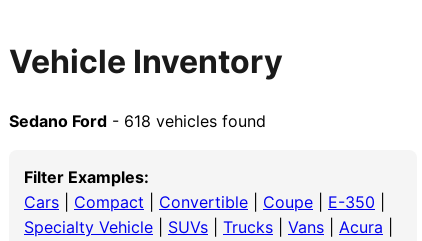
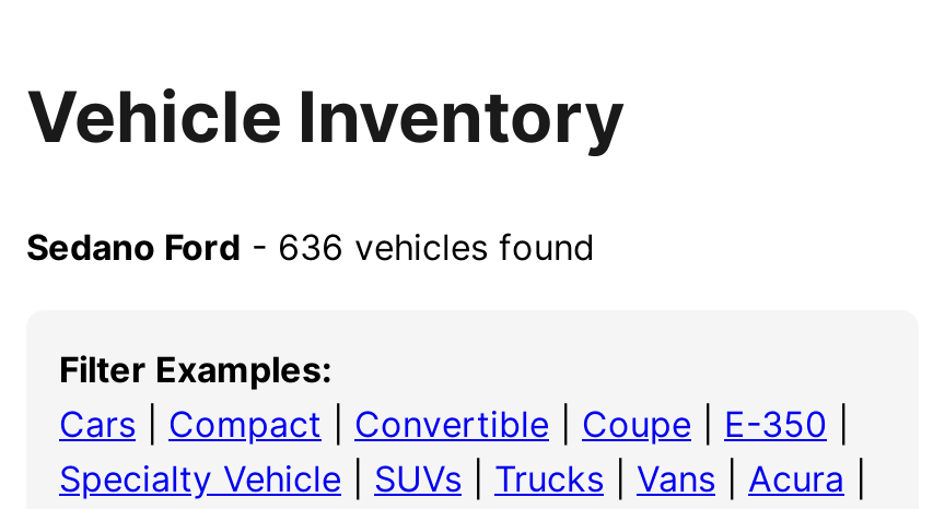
[9,111,266,131] Sedano Ford - 618 vehicles found -> [26,225,595,268] Sedano Ford - 636 vehicles found

